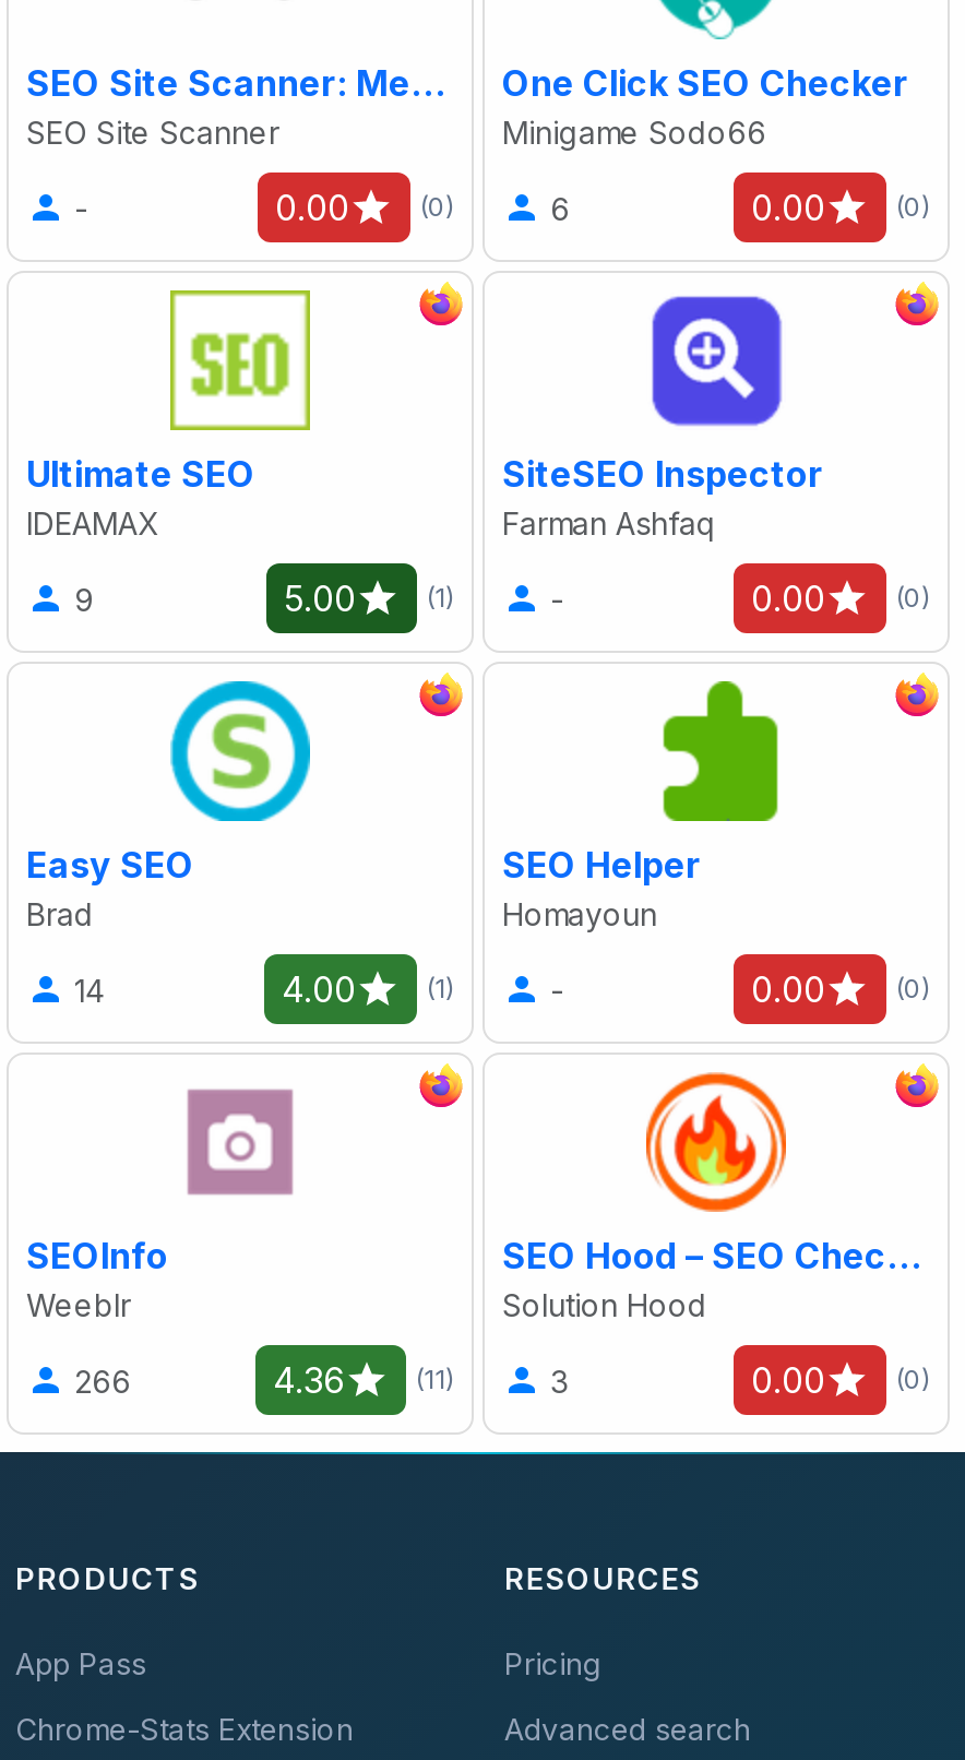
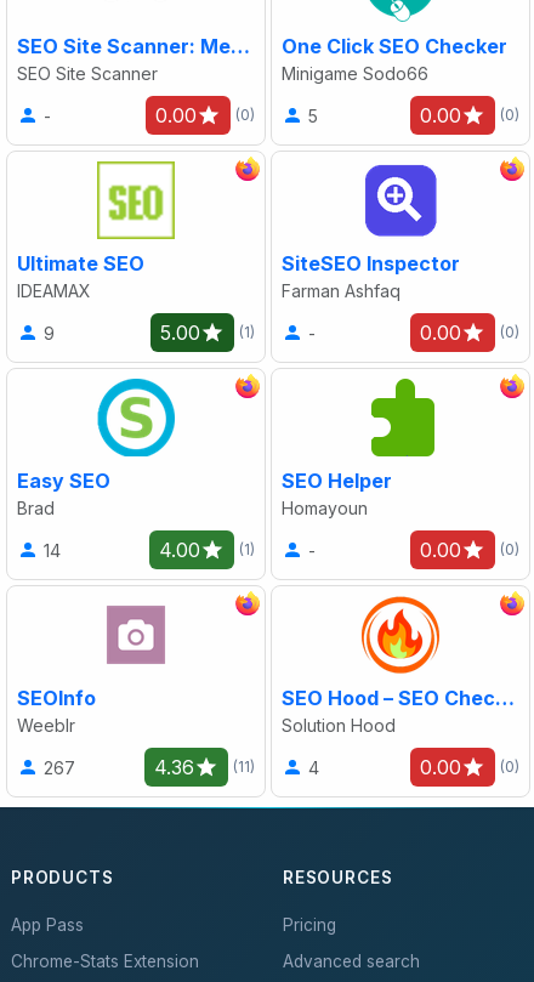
[550,189,570,226] 6 -> [308,105,318,126] 5
[74,1361,131,1399] 266 -> [44,757,75,777] 267
[550,1361,568,1399] 3 -> [308,757,319,777] 4

